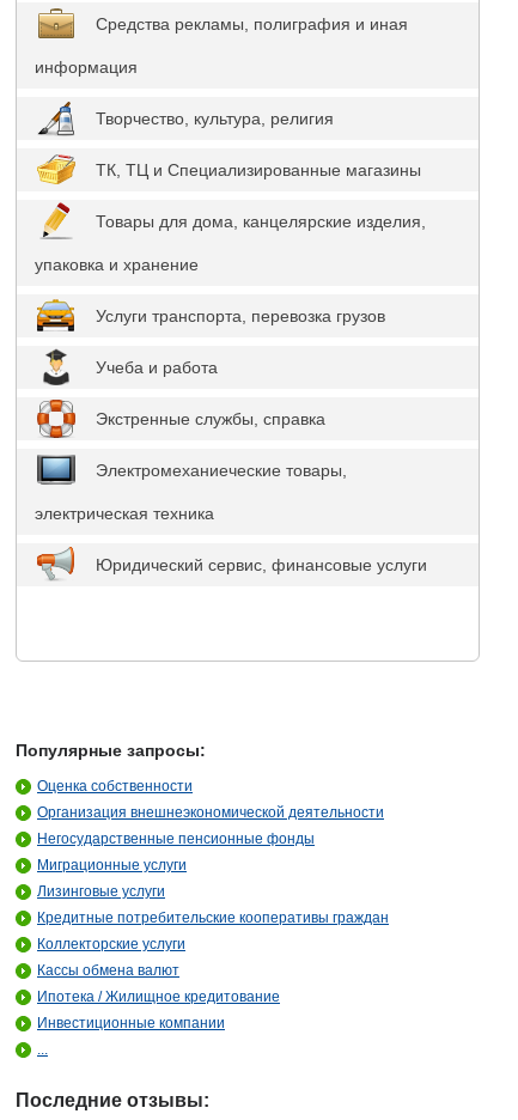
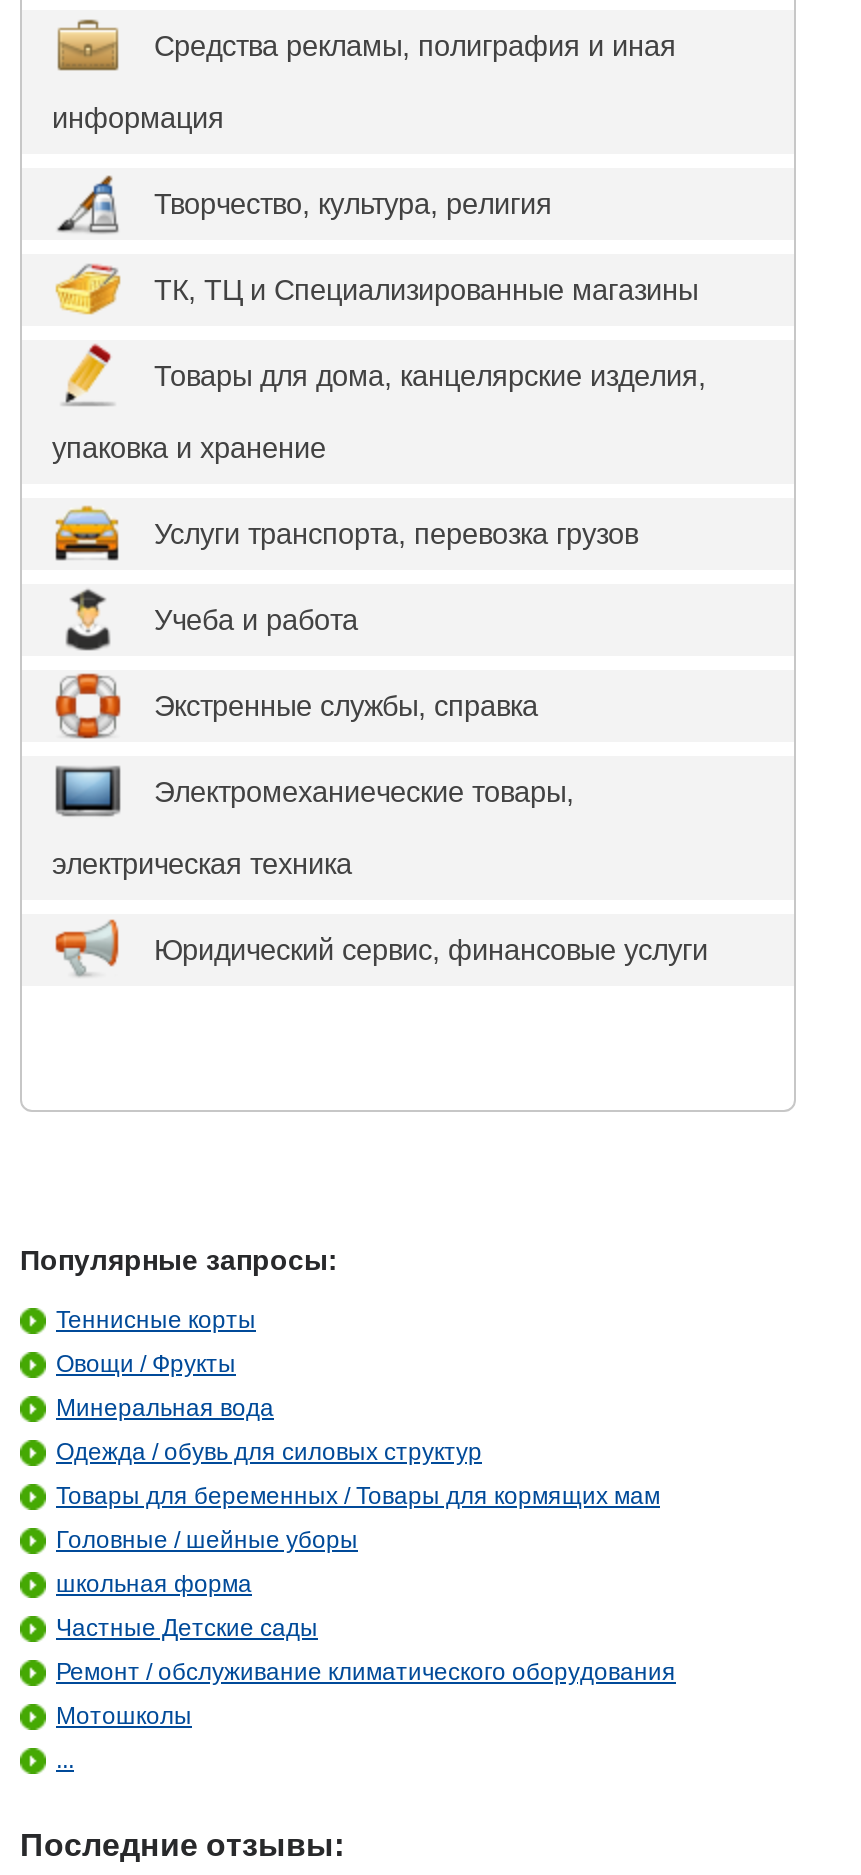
[37,778,193,795] Оценка собственности -> [56,1306,256,1334] Теннисные корты
[37,804,384,821] Организация внешнеэкономической деятельности -> [56,1350,236,1378] Овощи / Фрукты
[37,830,315,847] Негосударственные пенсионные фонды -> [56,1394,274,1422] Минеральная вода
[37,857,187,874] Миграционные услуги -> [56,1438,482,1466] Одежда / обувь для силовых структур
[37,883,165,900] Лизинговые услуги -> [56,1482,660,1510] Товары для беременных / Товары для кормящих мам
[37,909,389,926] Кредитные потребительские кооперативы граждан -> [56,1526,358,1554] Головные / шейные уборы
[37,936,185,952] Коллекторские услуги -> [56,1570,252,1598] школьная форма
[37,962,179,979] Кассы обмена валют -> [56,1614,318,1642] Частные Детские сады
[37,988,280,1005] Ипотека / Жилищное кредитование -> [56,1658,676,1686] Ремонт / обслуживание климатического оборудования
[37,1015,225,1031] Инвестиционные компании -> [56,1702,192,1730] Мотошколы

